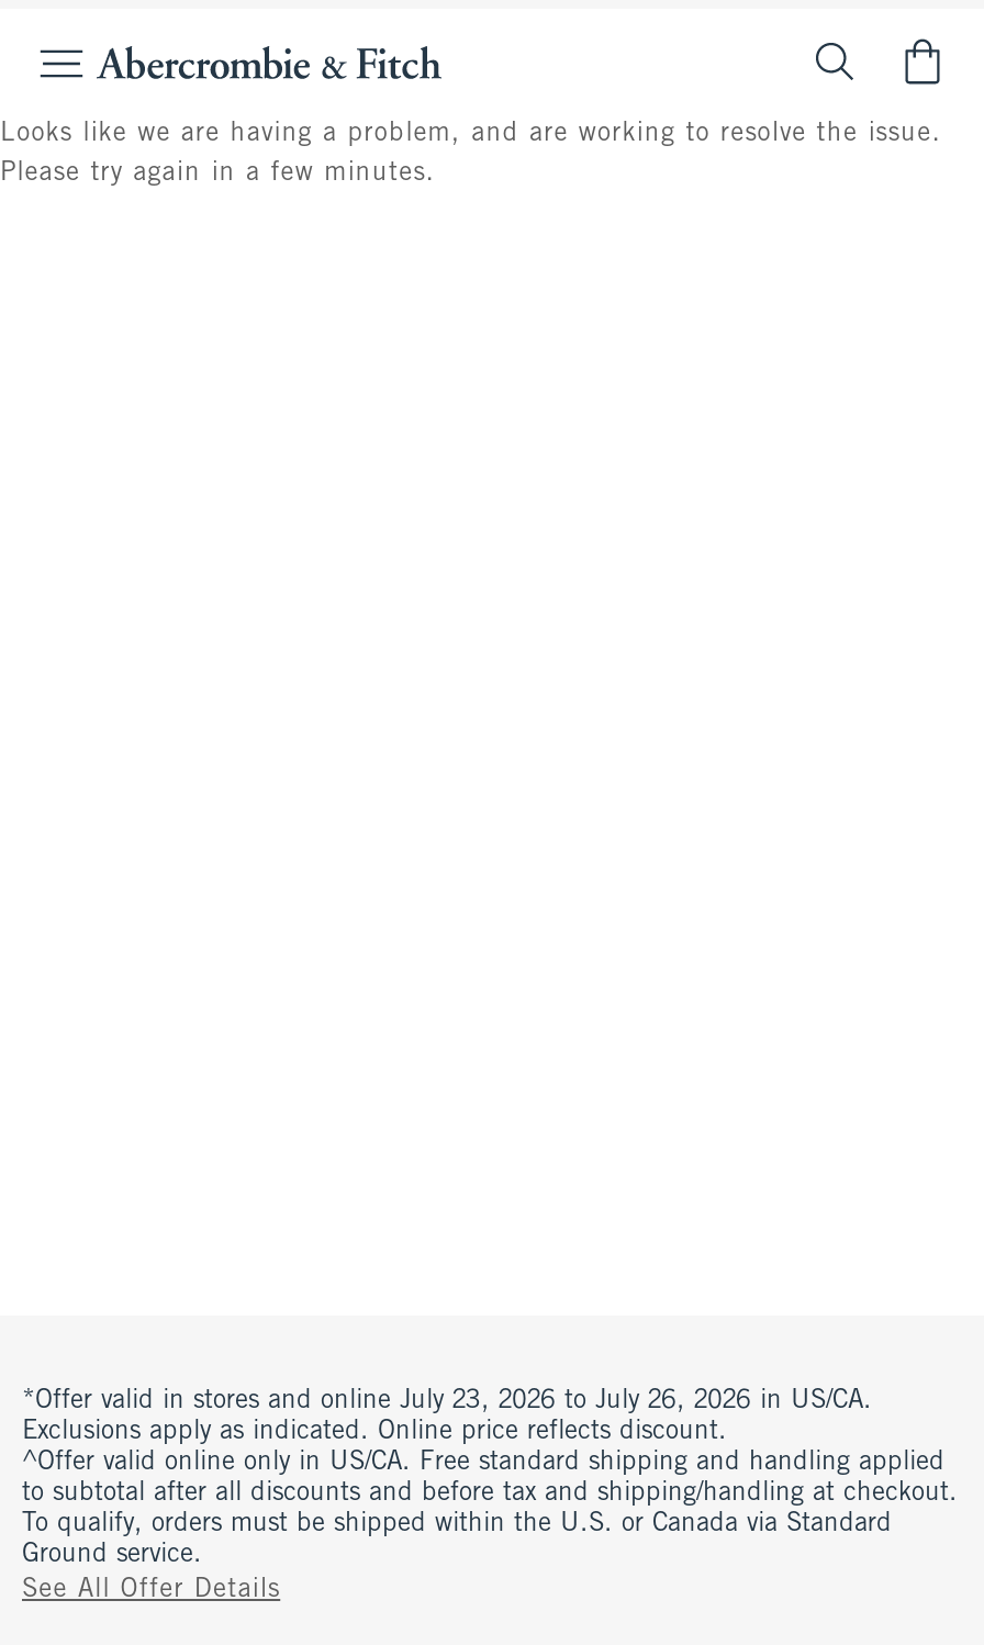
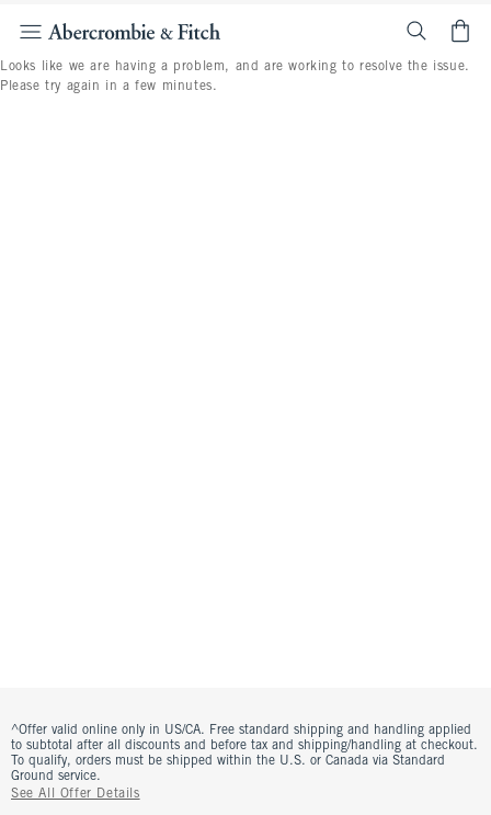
[22,1388,872,1445] *Offer valid in stores and online July 23, 2026 to July 26, 2026 in US/CA. | Exclusions apply as indicated. Online price reflects discount. -> none

